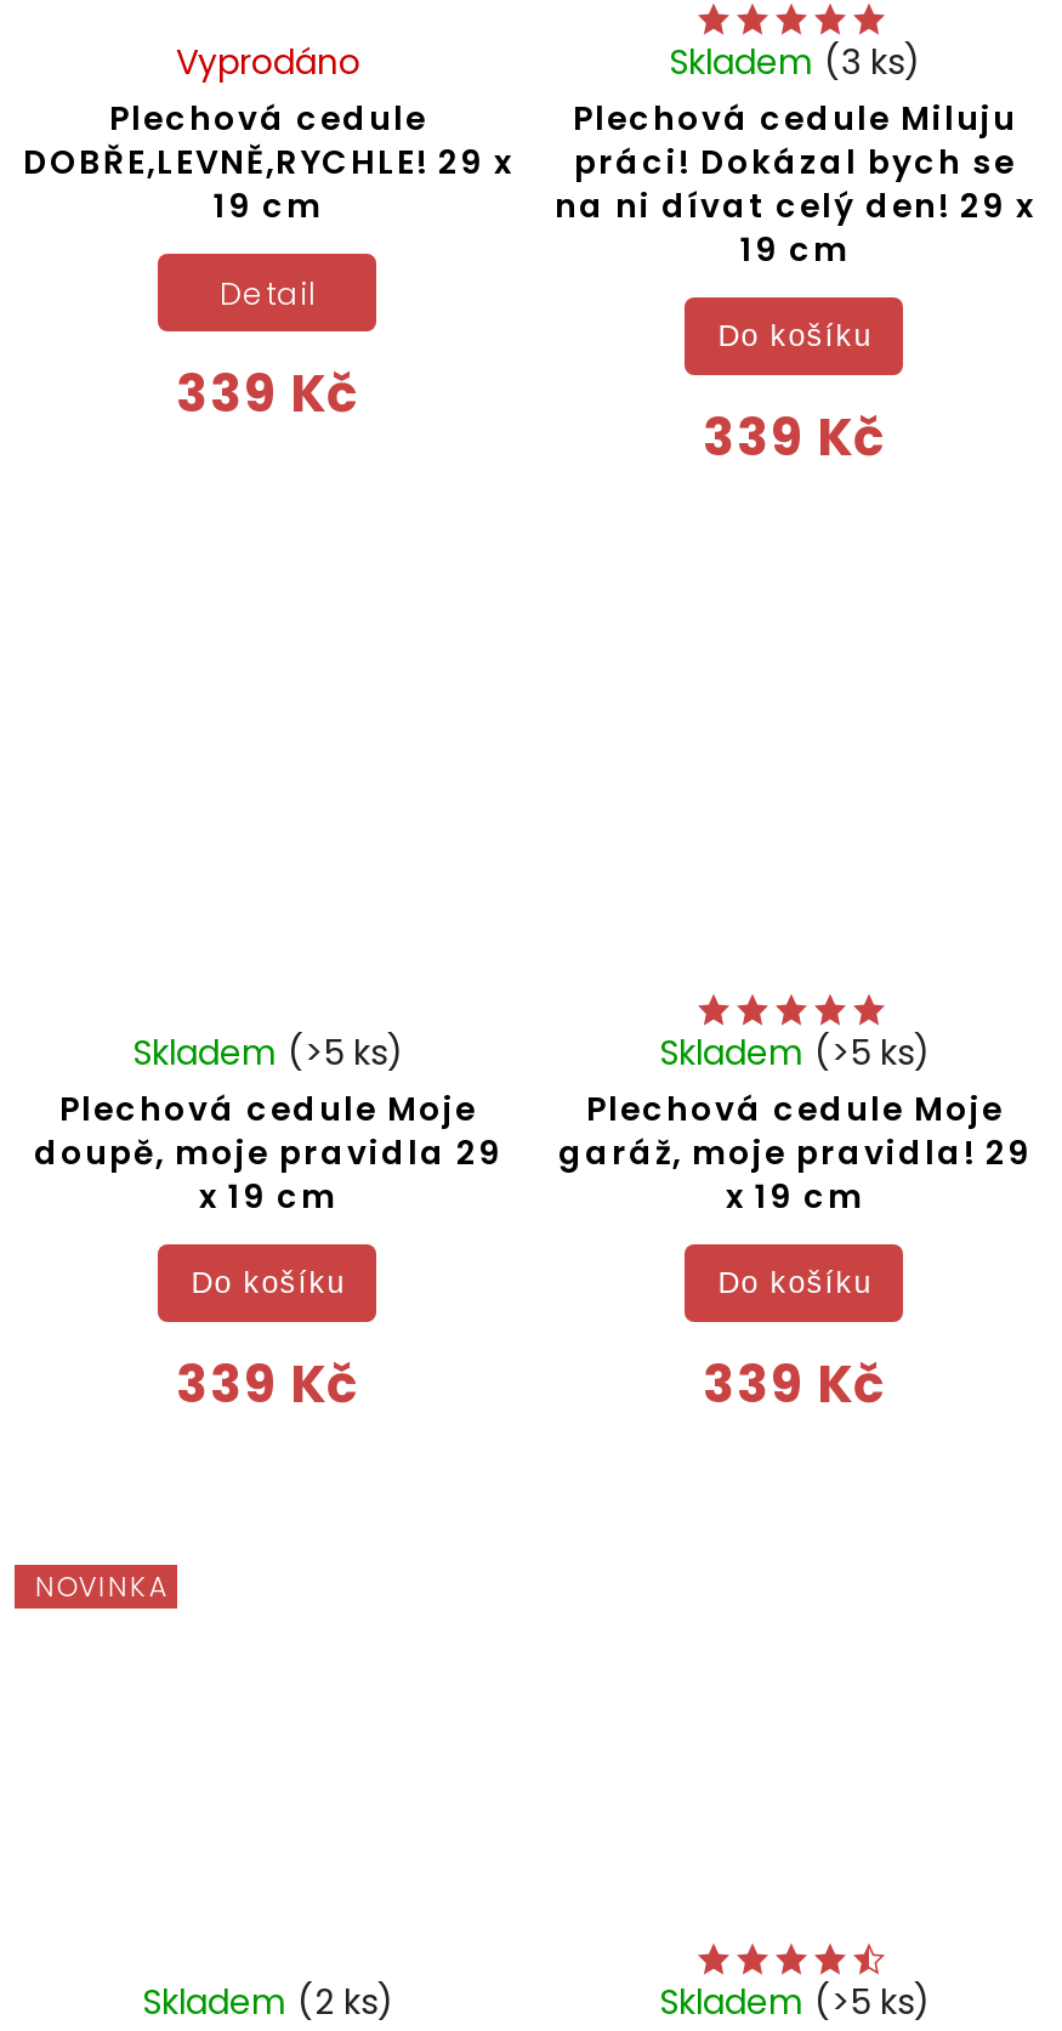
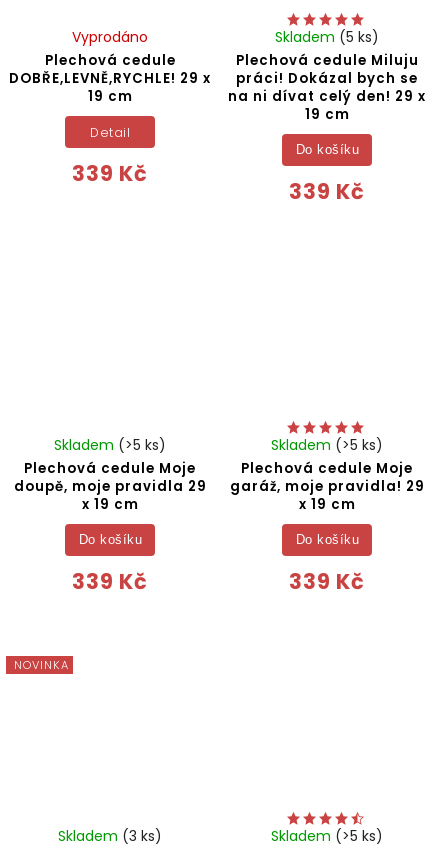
[669,38,921,87] Skladem (3 ks) -> [275,27,379,47] Skladem (5 ks)
[142,1977,394,2025] Skladem (2 ks) -> [58,826,162,846] Skladem (3 ks)

